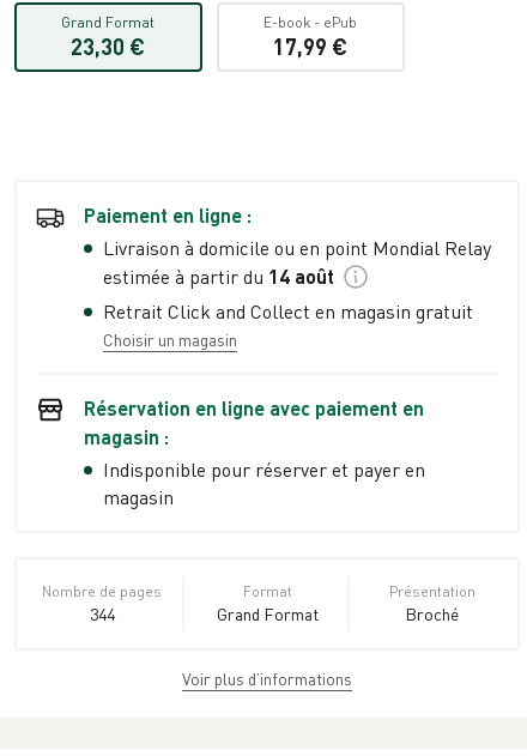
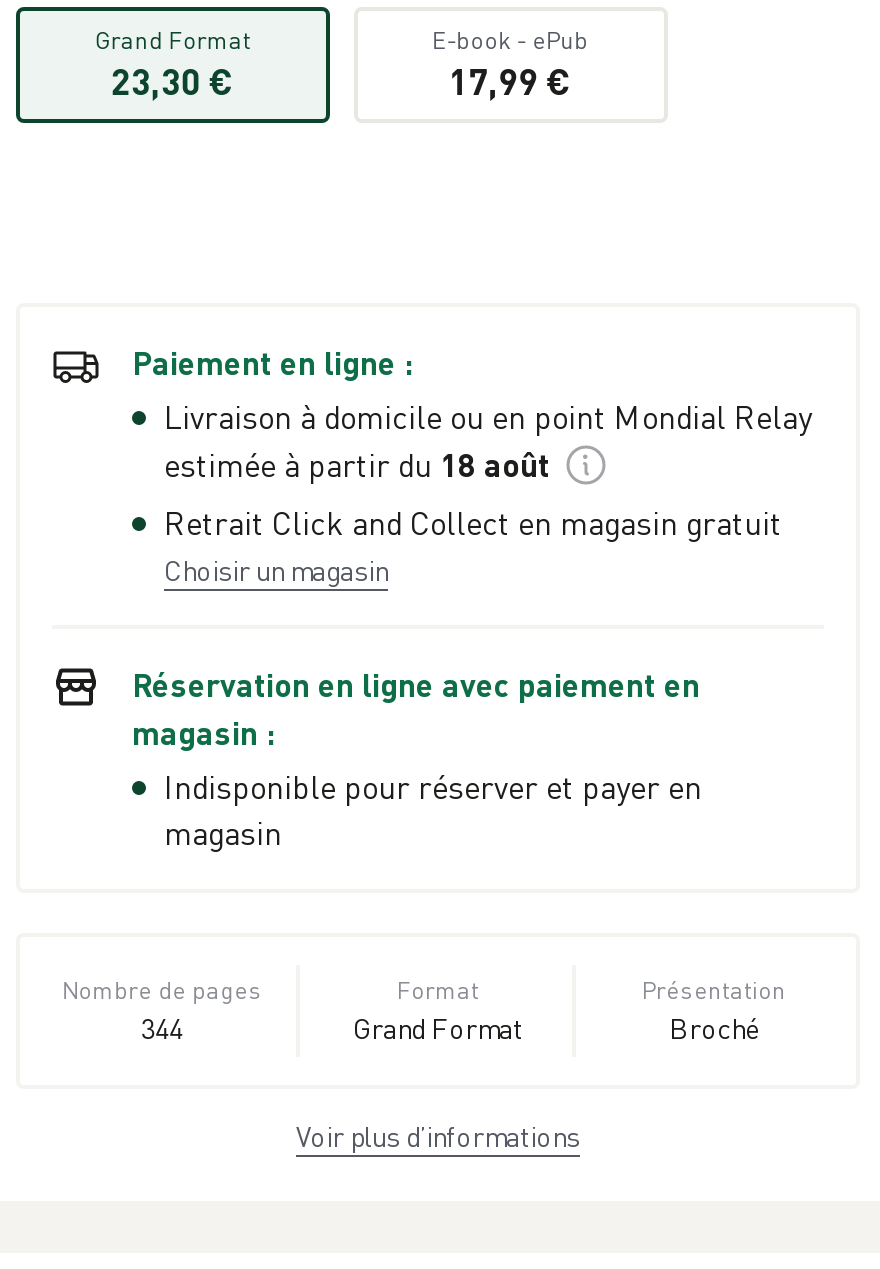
[103,265,334,289] estimée à partir du 14 août -> [164,446,550,486] estimée à partir du 18 août

